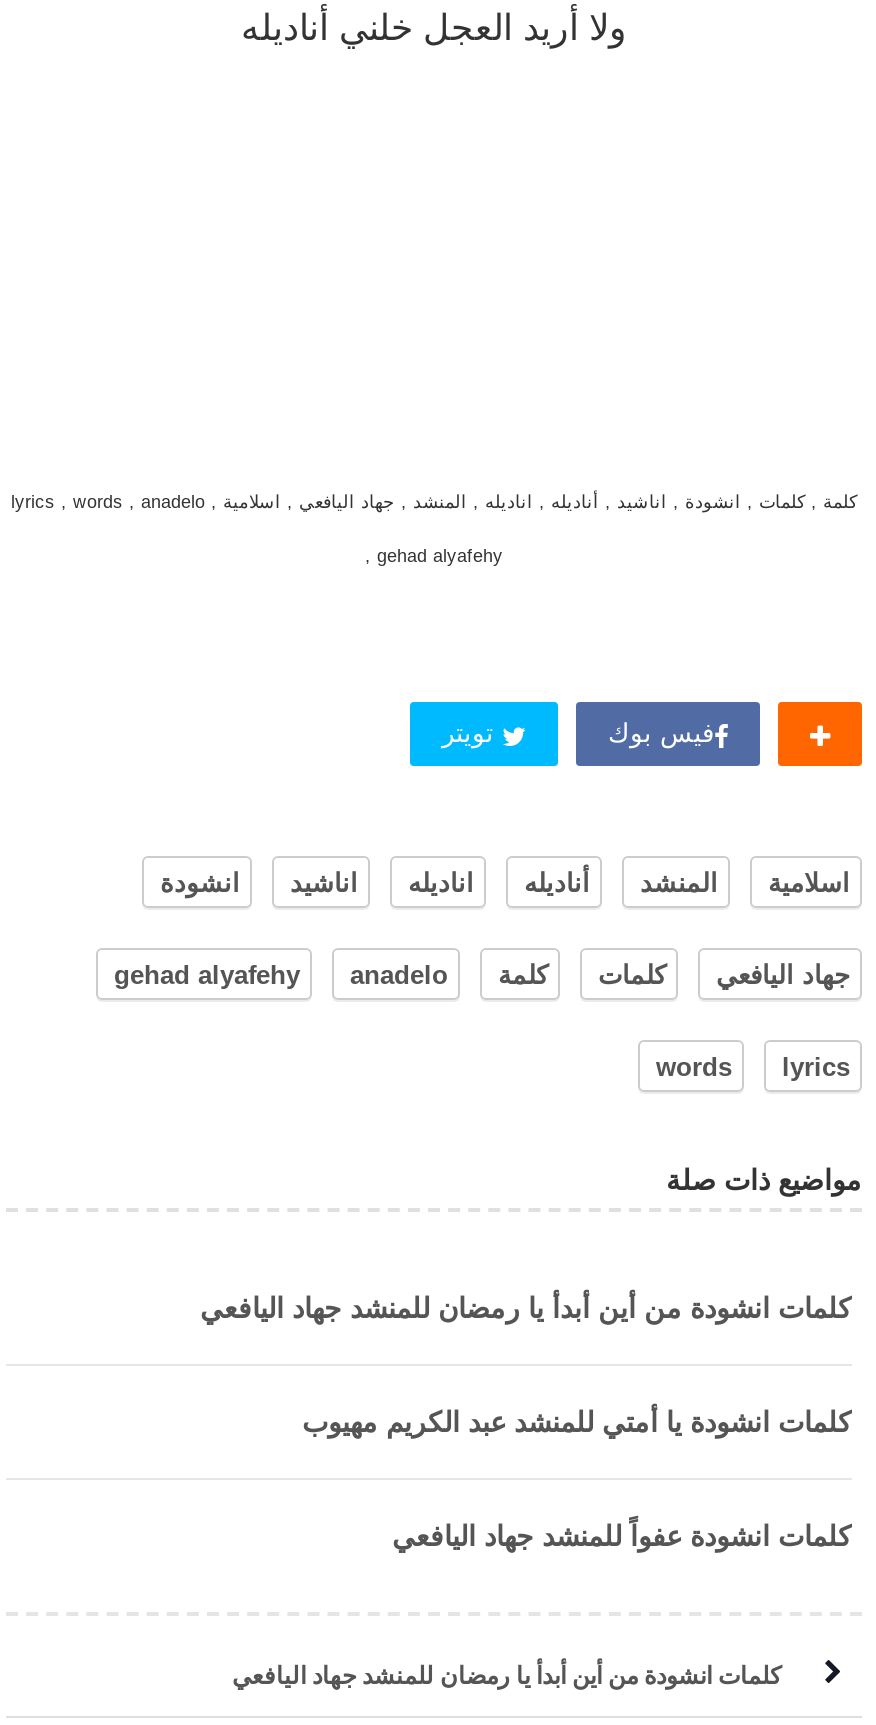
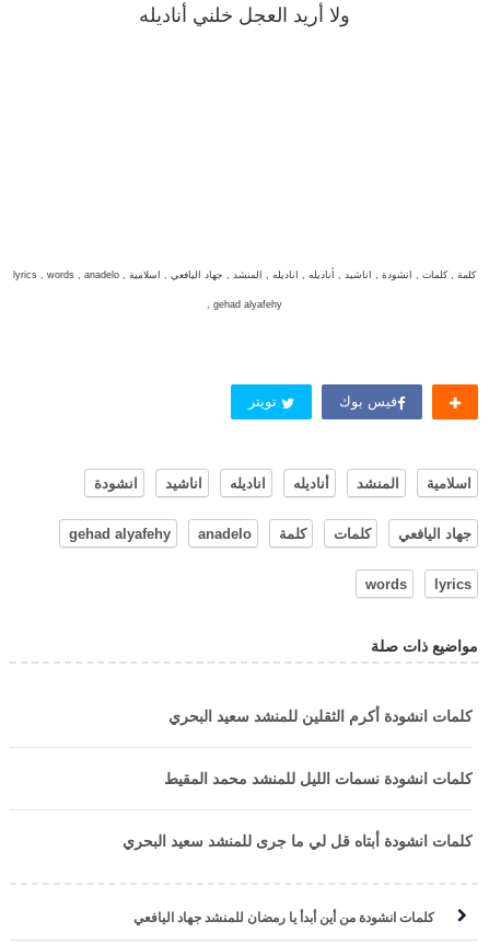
[200,1293,852,1325] كلمات انشودة من أين أبدأ يا رمضان للمنشد جهاد اليافعي -> [168,708,473,726] كلمات انشودة أكرم الثقلين للمنشد سعيد البحري
[302,1407,852,1439] كلمات انشودة يا أمتي للمنشد عبد الكريم مهيوب -> [164,770,473,788] كلمات انشودة نسمات الليل للمنشد محمد المقيط
[392,1521,852,1553] كلمات انشودة عفواً للمنشد جهاد اليافعي -> [123,833,473,850] كلمات انشودة أبتاه قل لي ما جرى للمنشد سعيد البحري

